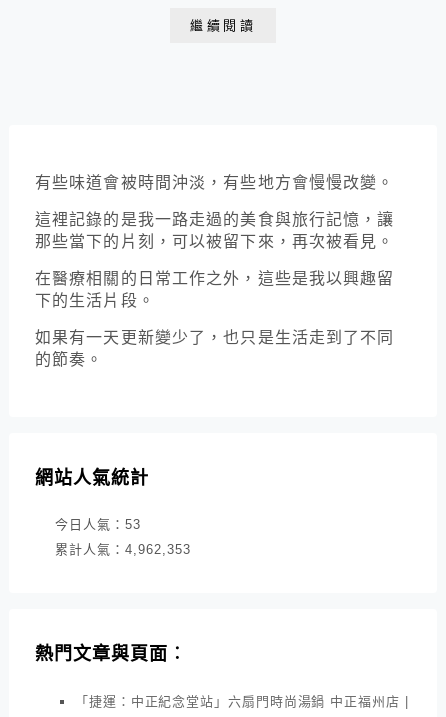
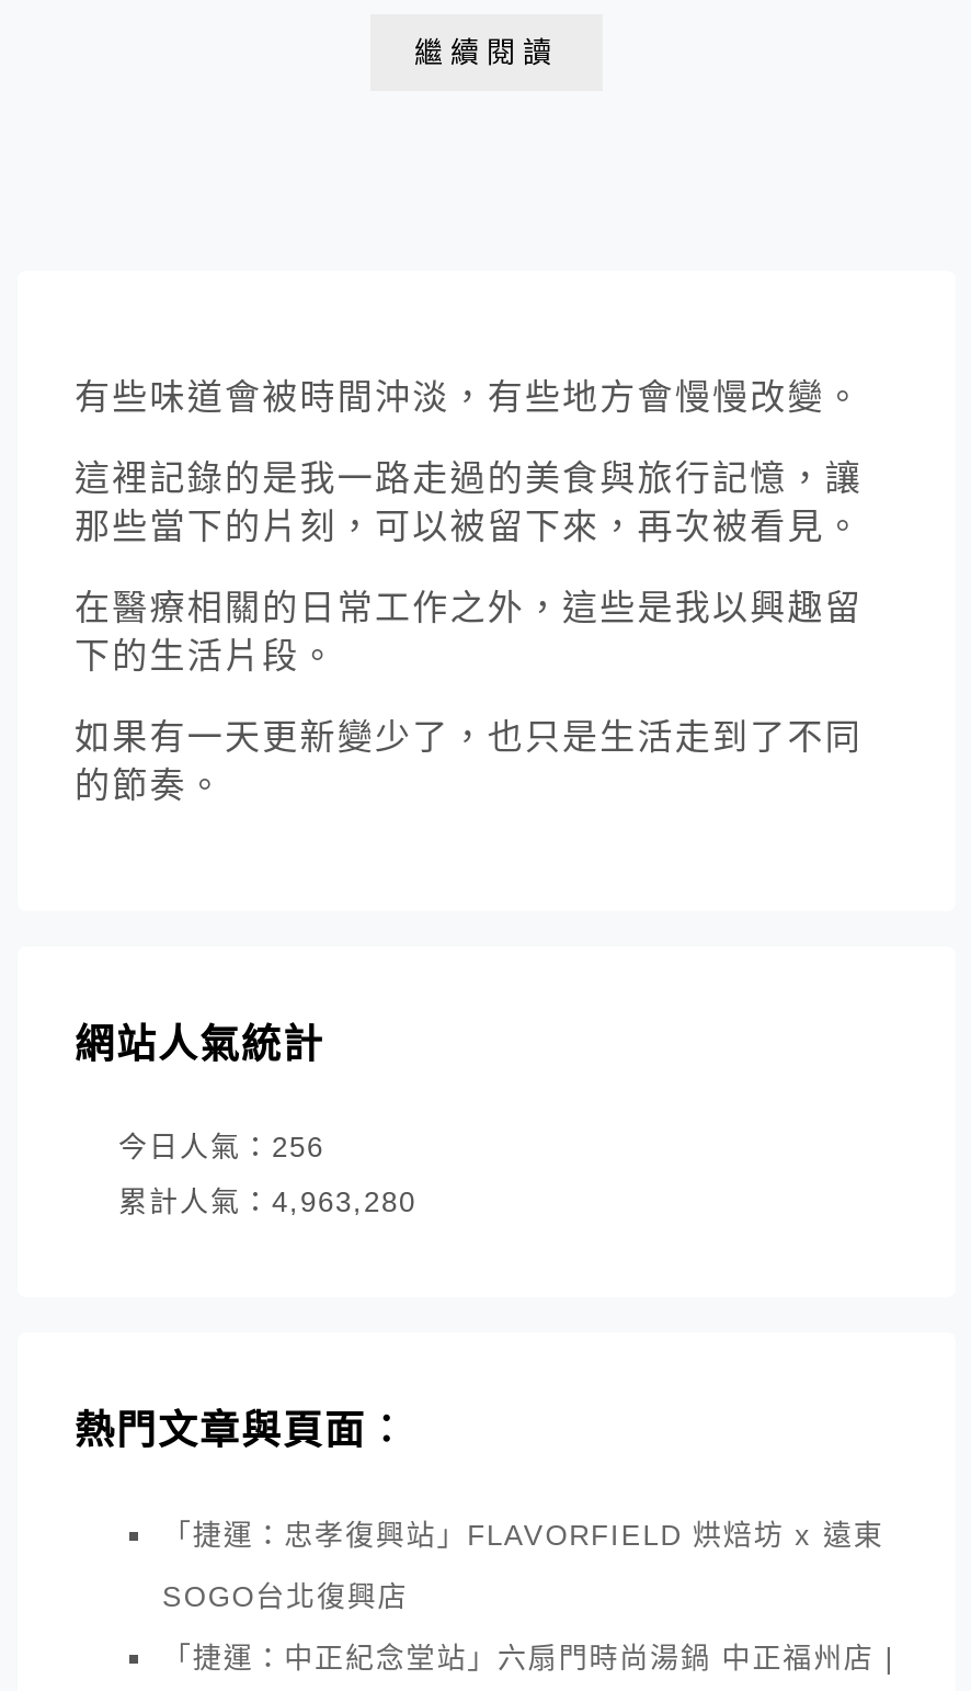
[55,517,141,532] 今日人氣：53 -> [118,1130,324,1163] 今日人氣：256
[55,542,191,557] 累計人氣：4,962,353 -> [118,1185,416,1218] 累計人氣：4,963,280
none -> [162,1519,884,1614] 「捷運：忠孝復興站」FLAVORFIELD 烘焙坊 x 遠東 | SOGO台北復興店

